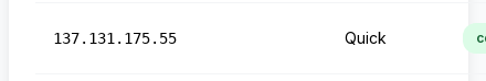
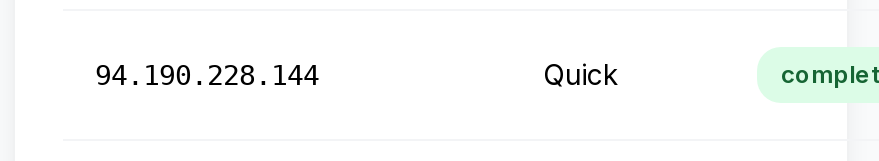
[53,30,177,47] 137.131.175.55 -> [95,59,319,91] 94.190.228.144

